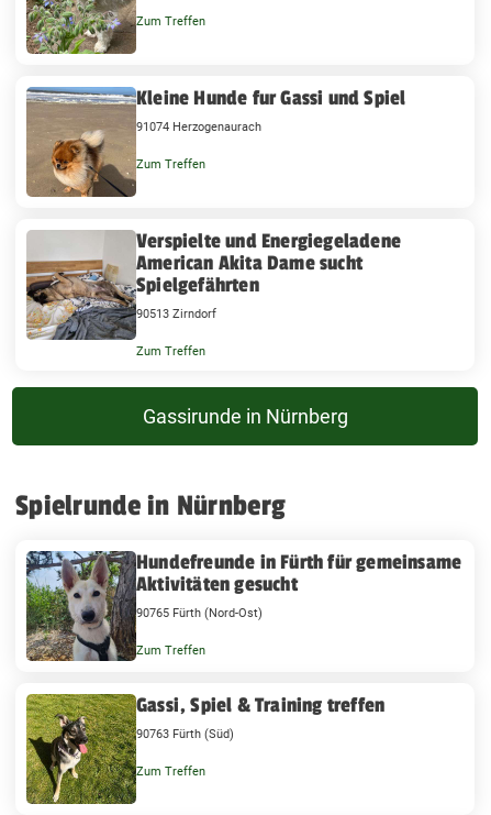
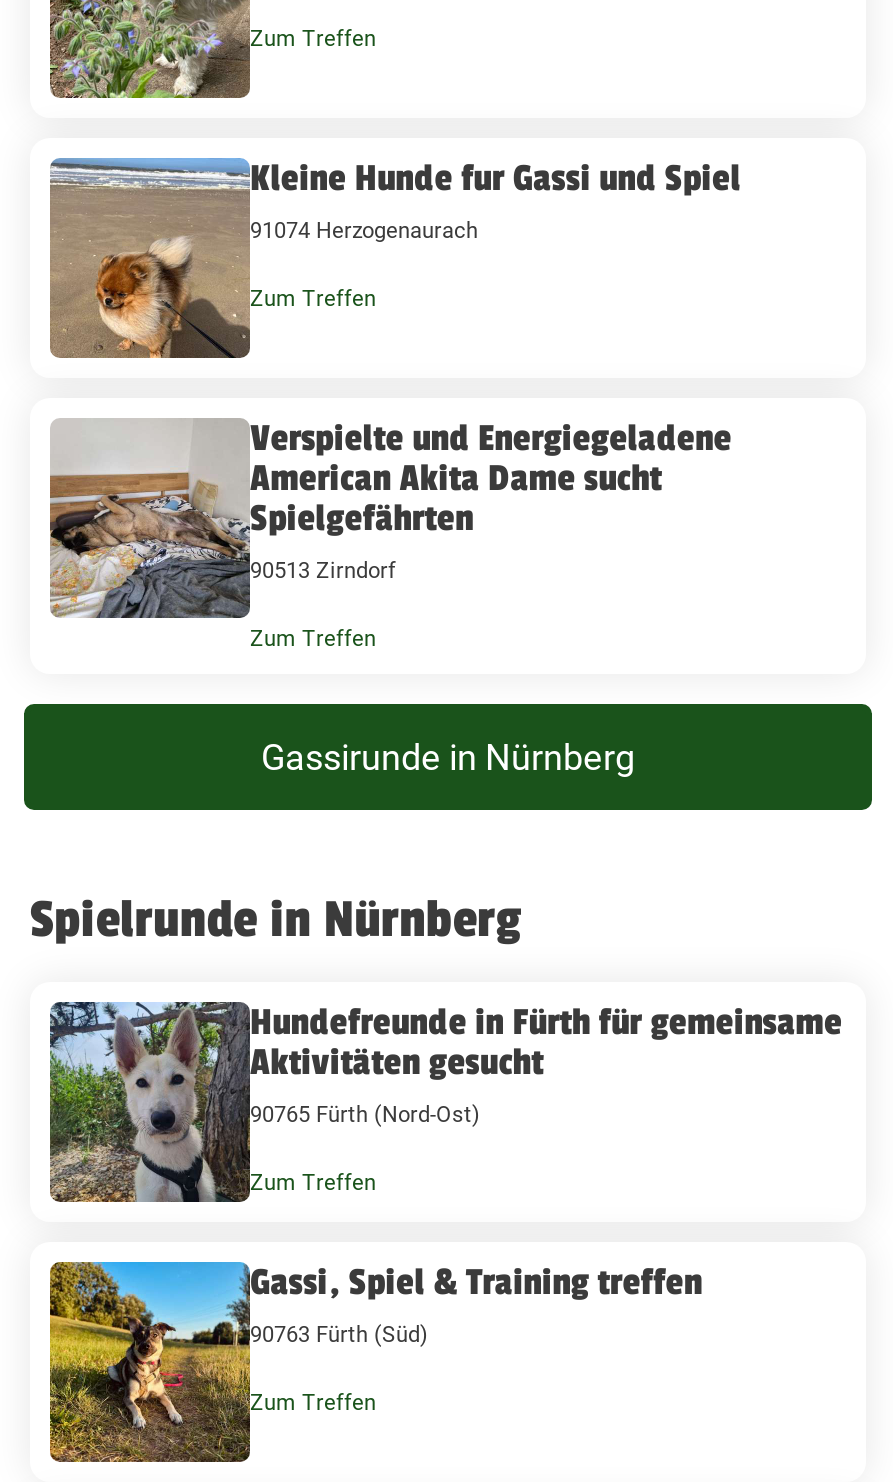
[25,693,137,804] [image] -> [48,1260,252,1462] [image]

